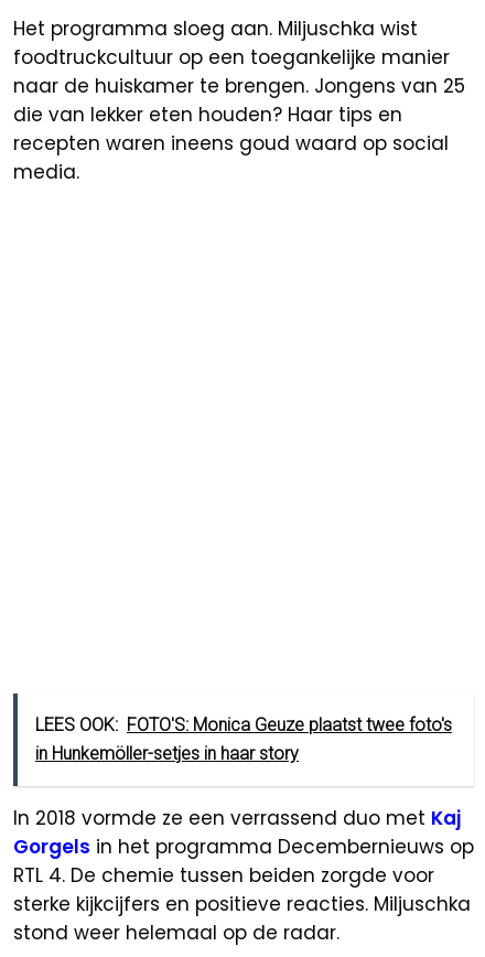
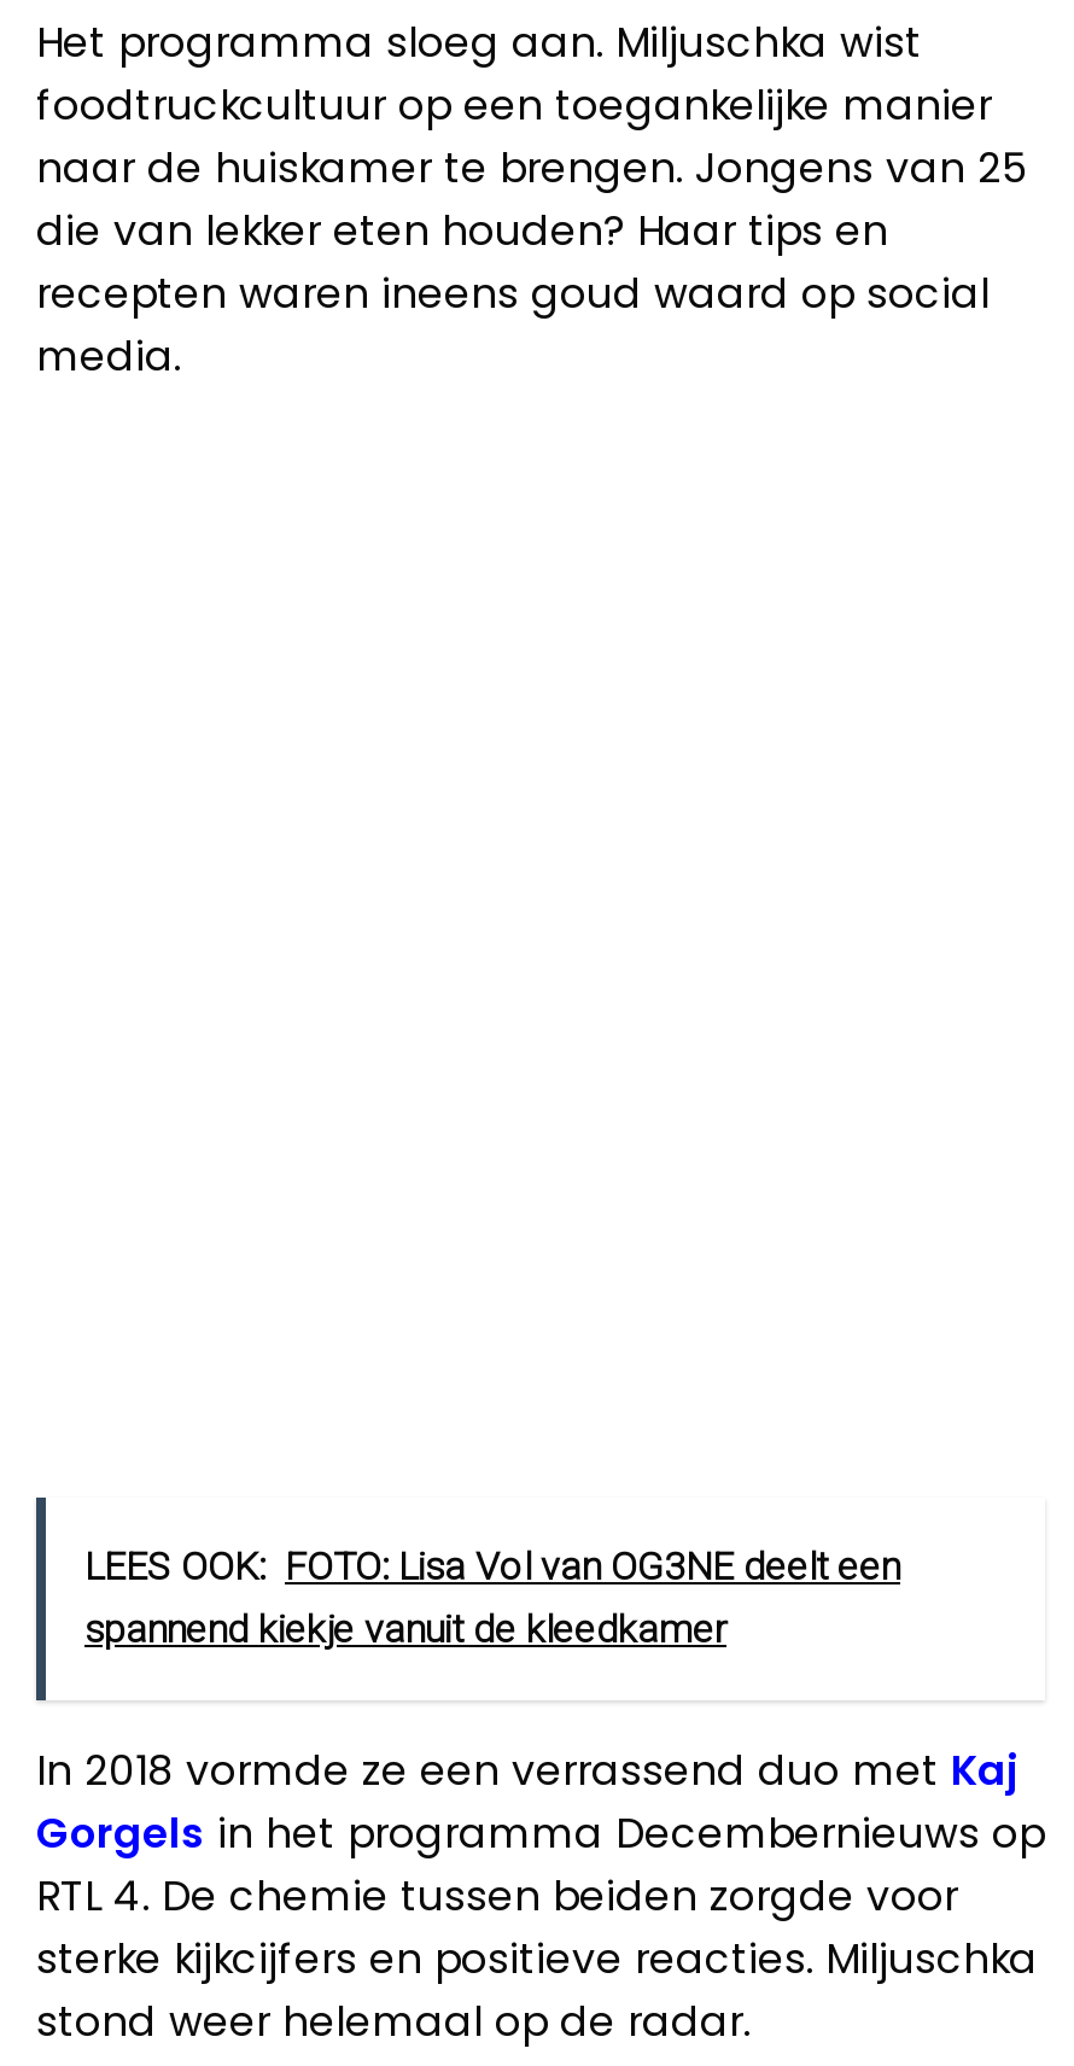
[35,715,452,764] LEES OOK: FOTO'S: Monica Geuze plaatst twee foto's | in Hunkemöller-setjes in haar story -> [84,1544,900,1653] LEES OOK: FOTO: Lisa Vol van OG3NE deelt een | spannend kiekje vanuit de kleedkamer

